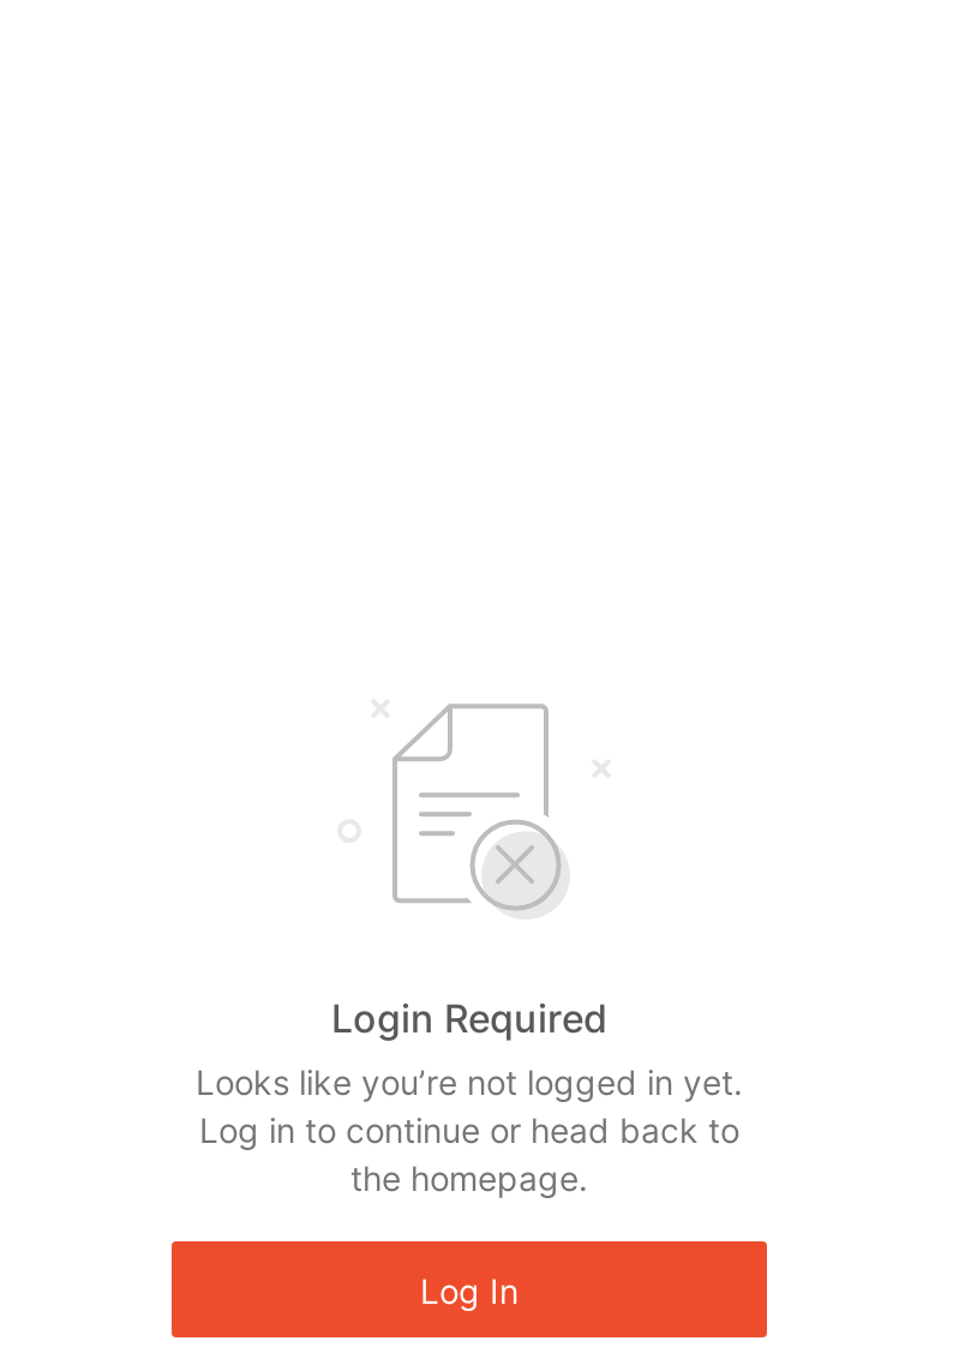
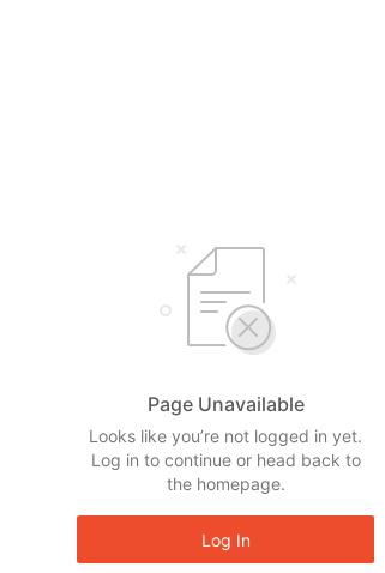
[331,994,607,1042] Login Required -> [147,392,304,416] Page Unavailable

